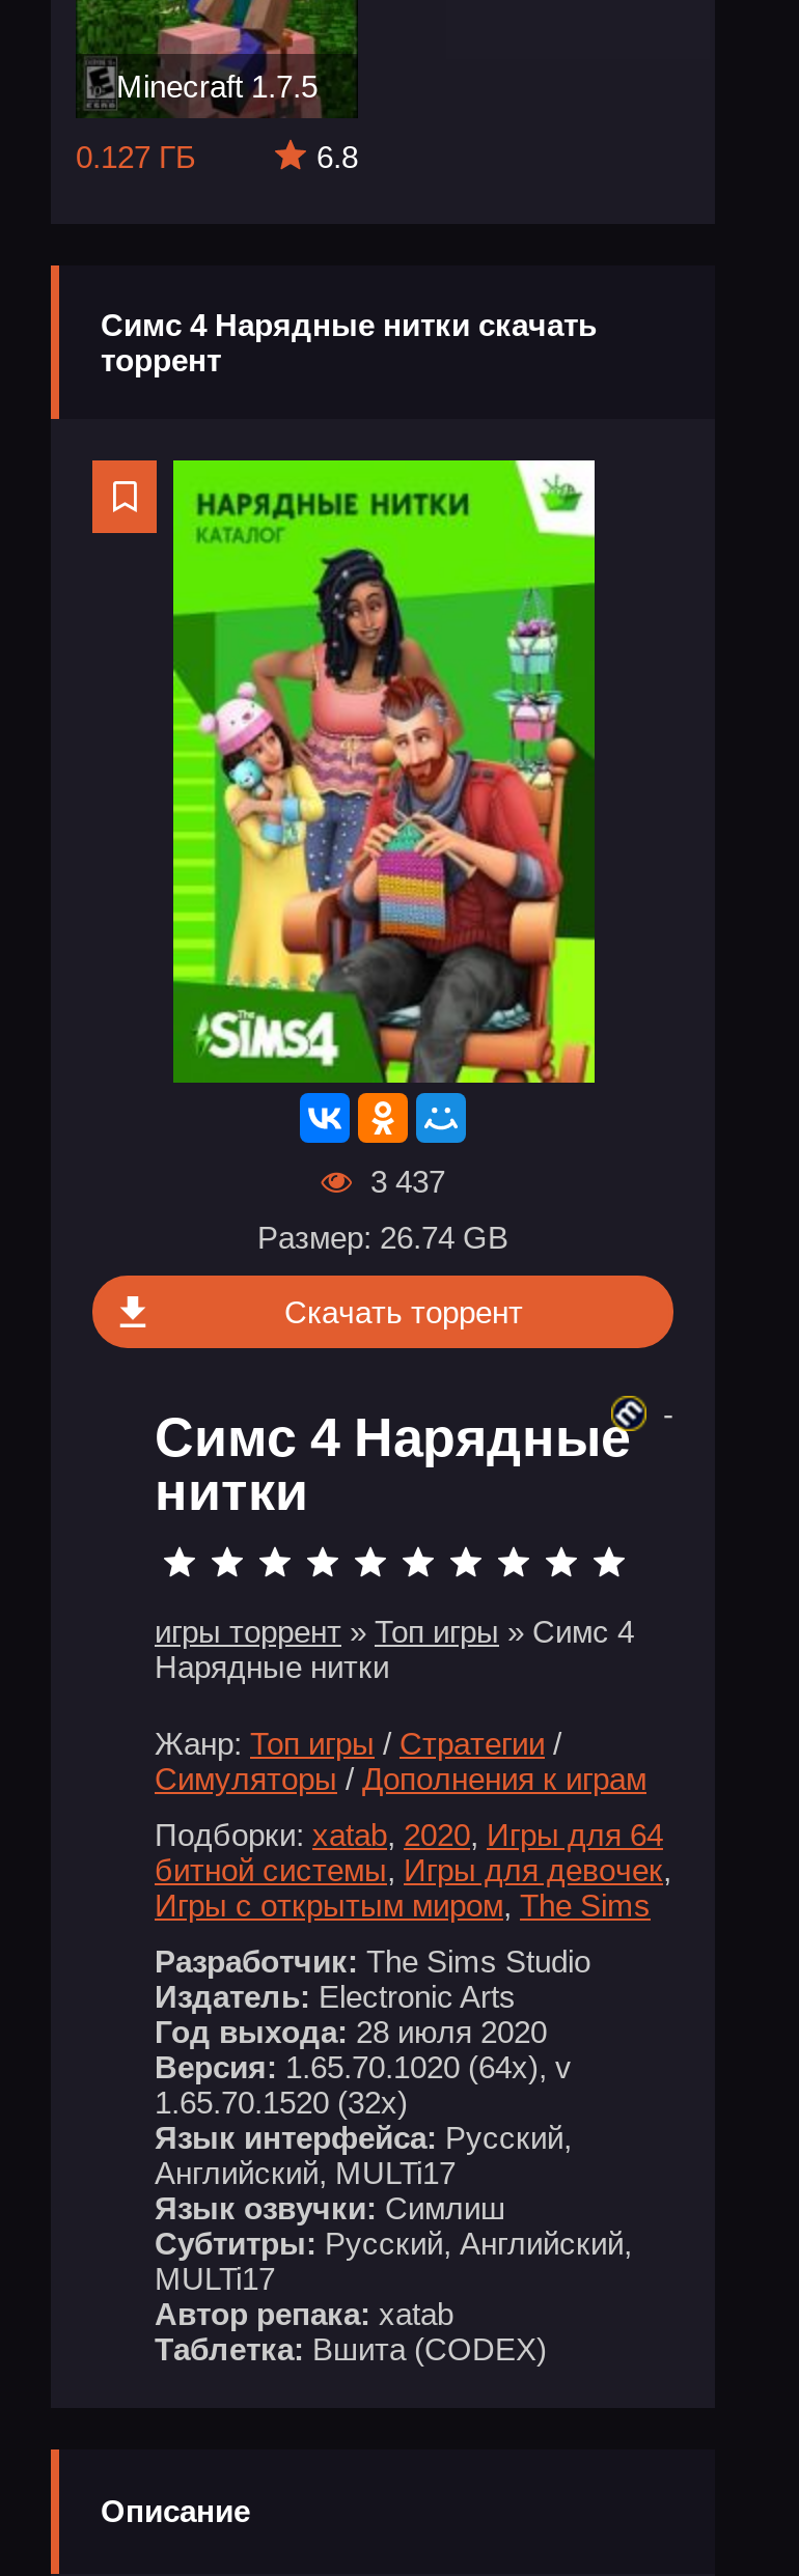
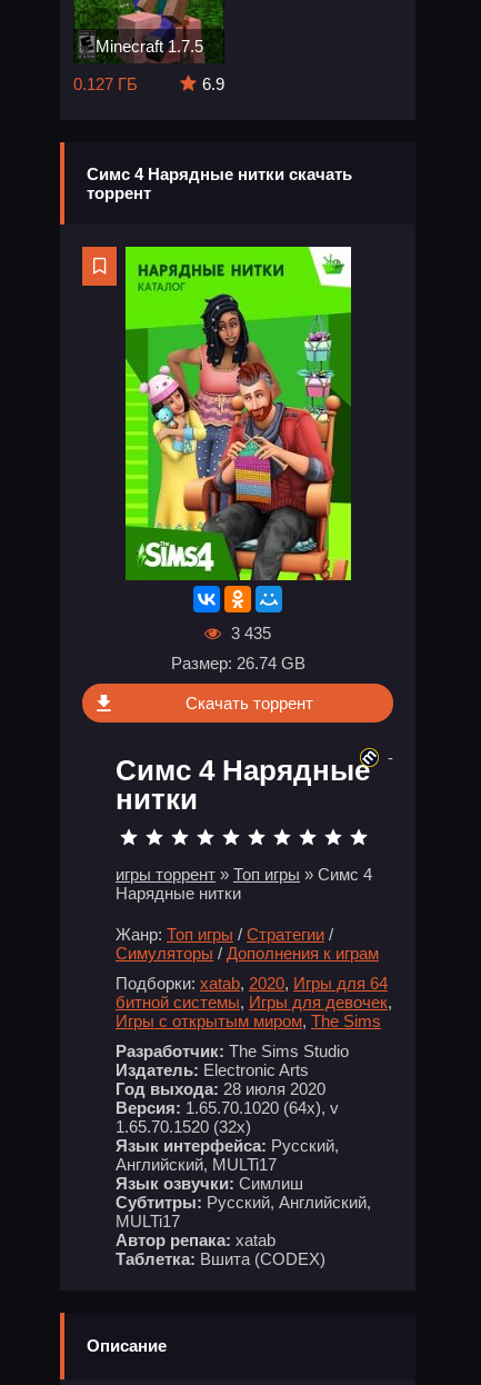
[316,139,358,174] 6.8 -> [202,74,224,93] 6.9
[362,1164,445,1199] 3 437 -> [227,624,271,642] 3 435

